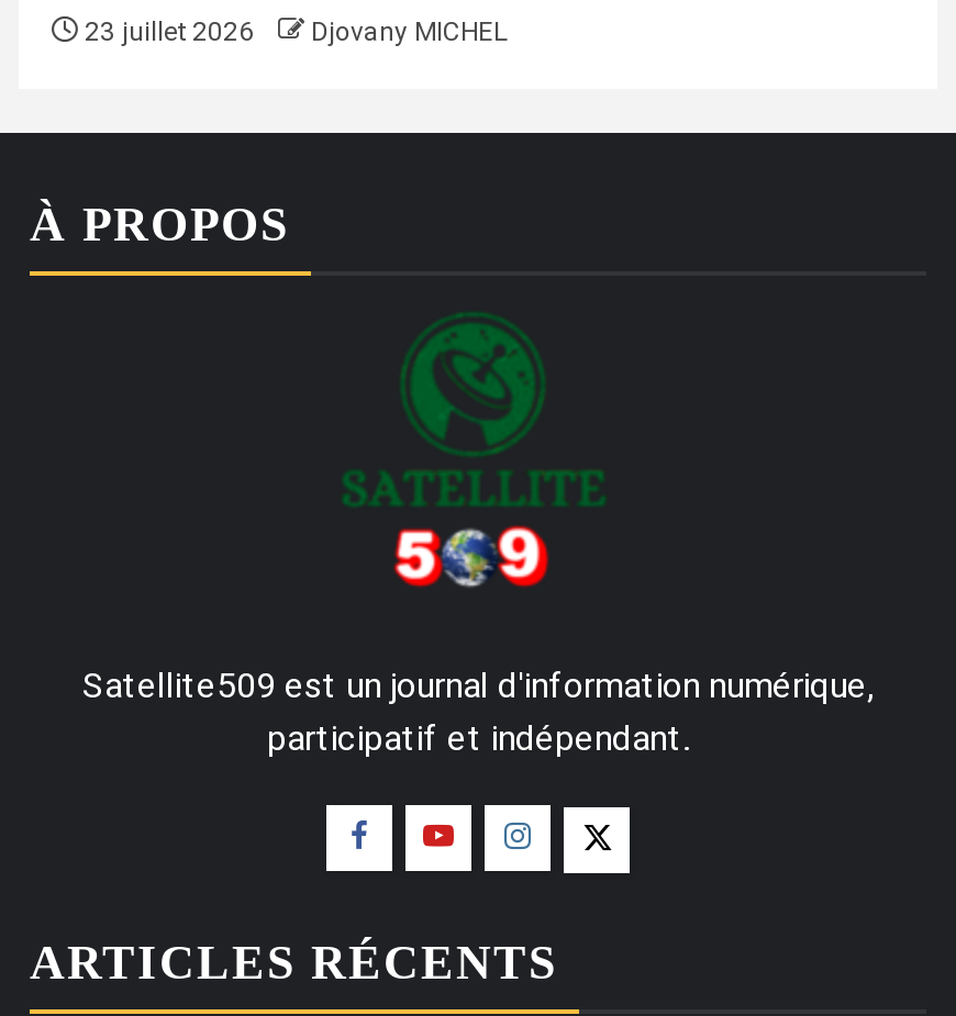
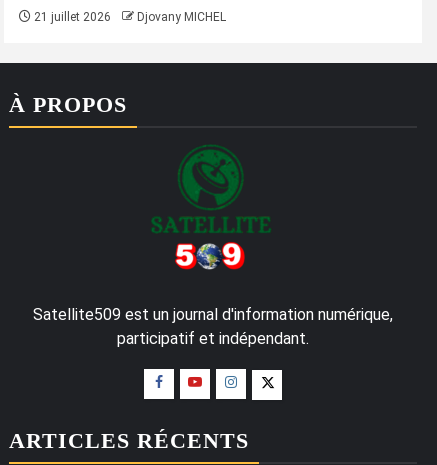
[78,16,507,47] 23 juillet 2026 Djovany MICHEL -> [31,10,226,24] 21 juillet 2026 Djovany MICHEL

